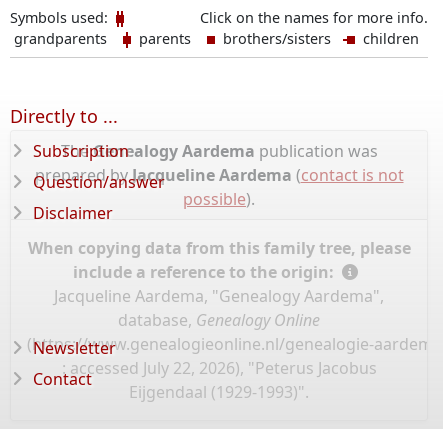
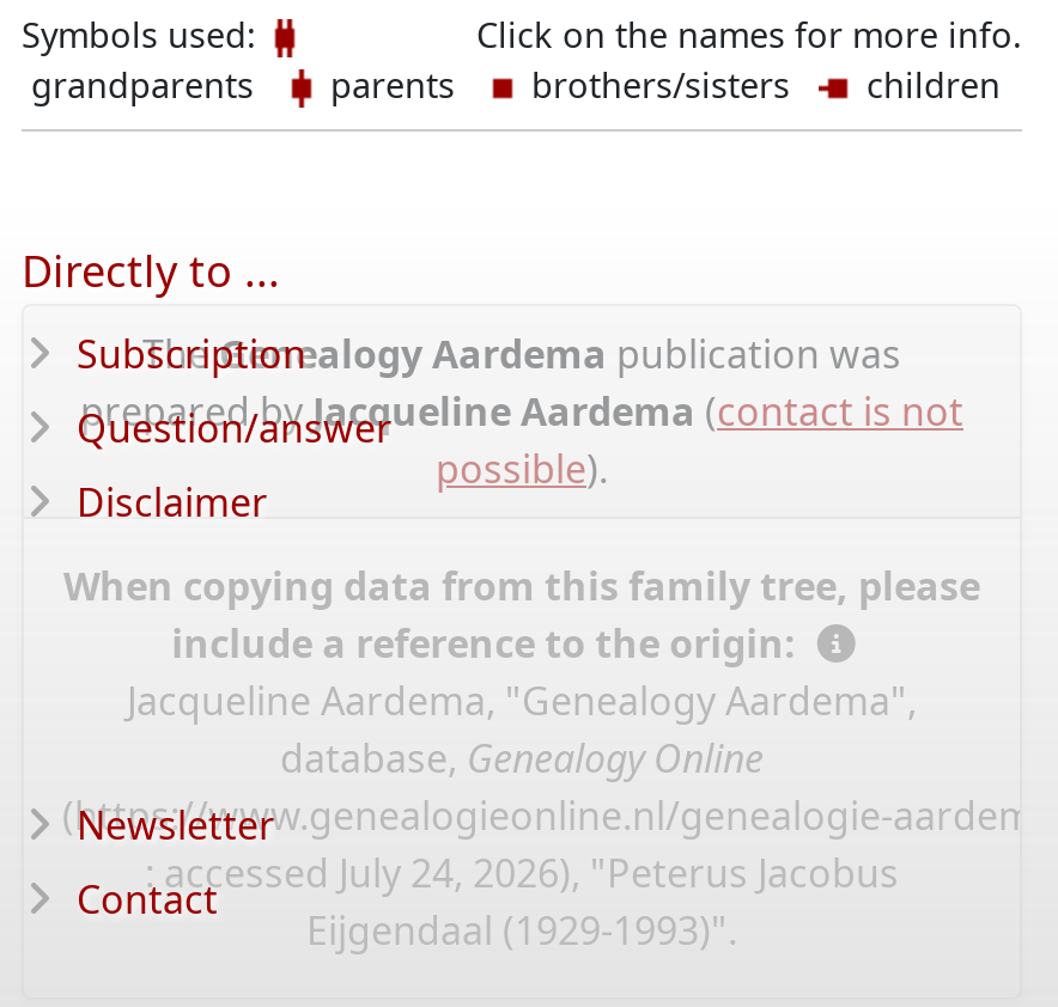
[61,357,376,379] : accessed July 22, 2026), "Peterus Jacobus -> [145,847,899,899] : accessed July 24, 2026), "Peterus Jacobus

